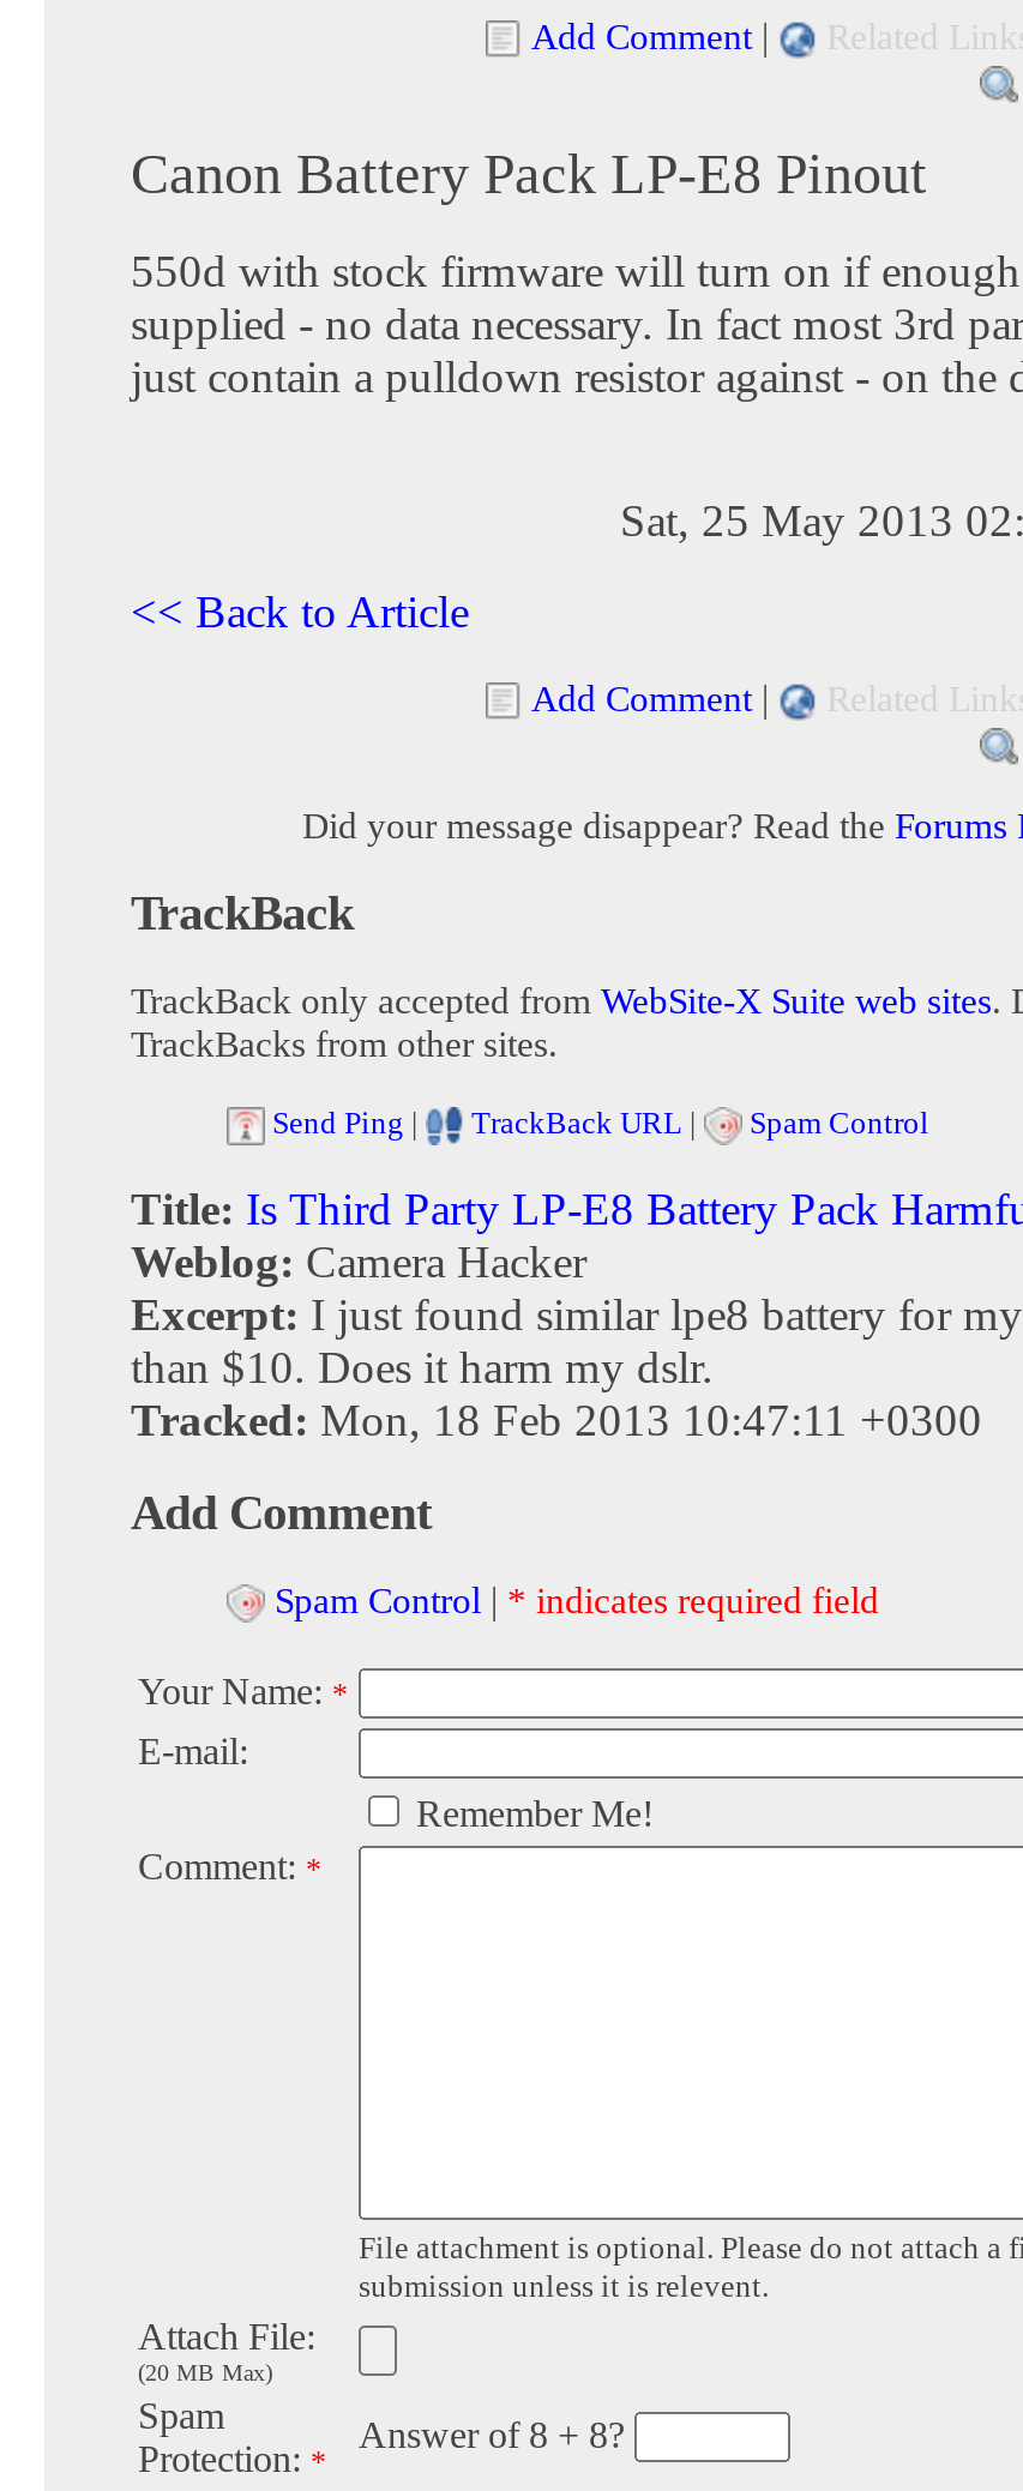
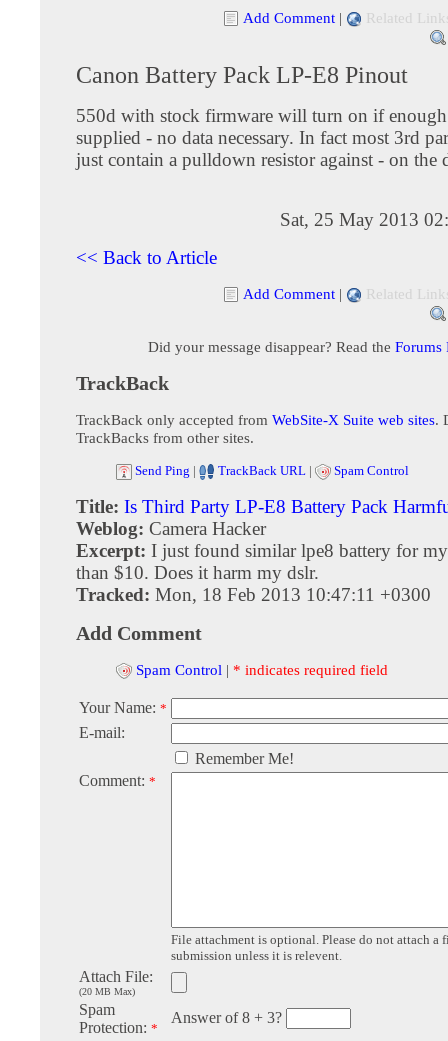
[359,2415,634,2456] Answer of 8 + 8? -> [171,1009,286,1026] Answer of 8 + 3?

